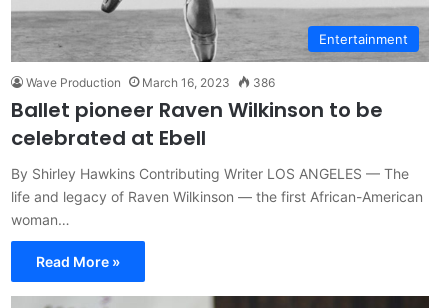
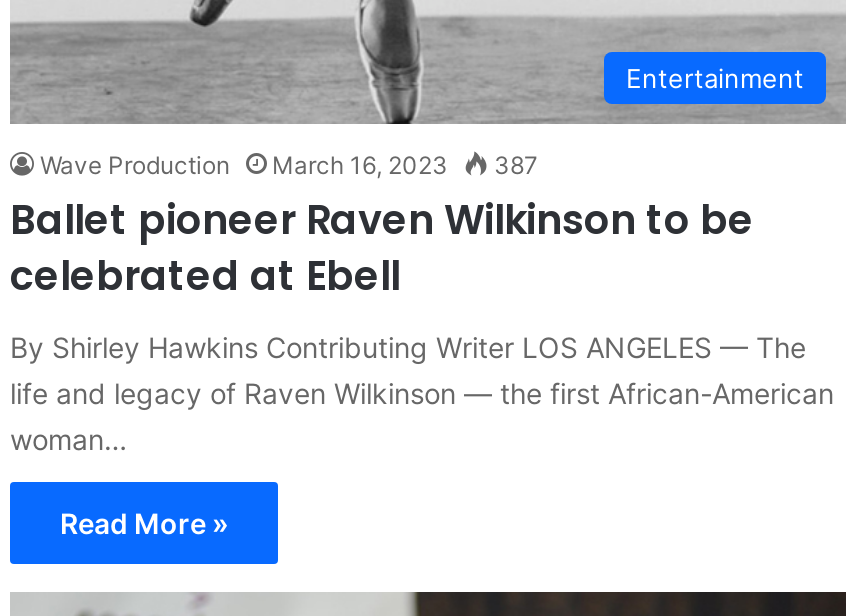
[26,75,275,90] Wave Production March 16, 2023 386 -> [40,150,538,180] Wave Production March 16, 2023 387

